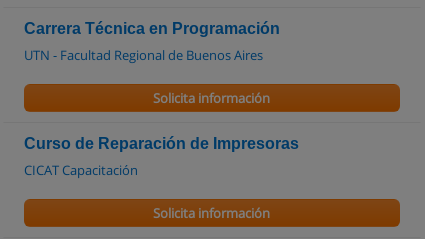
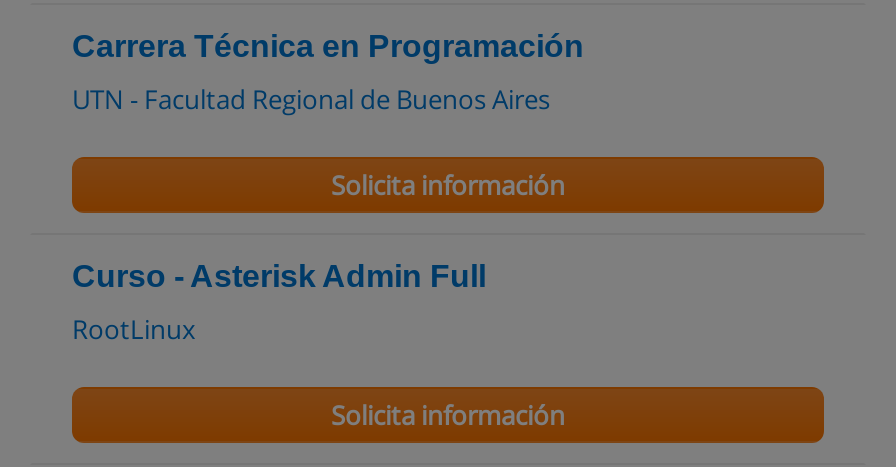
[24,135,299,152] Curso de Reparación de Impresoras -> [72,260,486,294] Curso - Asterisk Admin Full
[24,161,138,179] CICAT Capacitación -> [72,312,196,348] RootLinux

